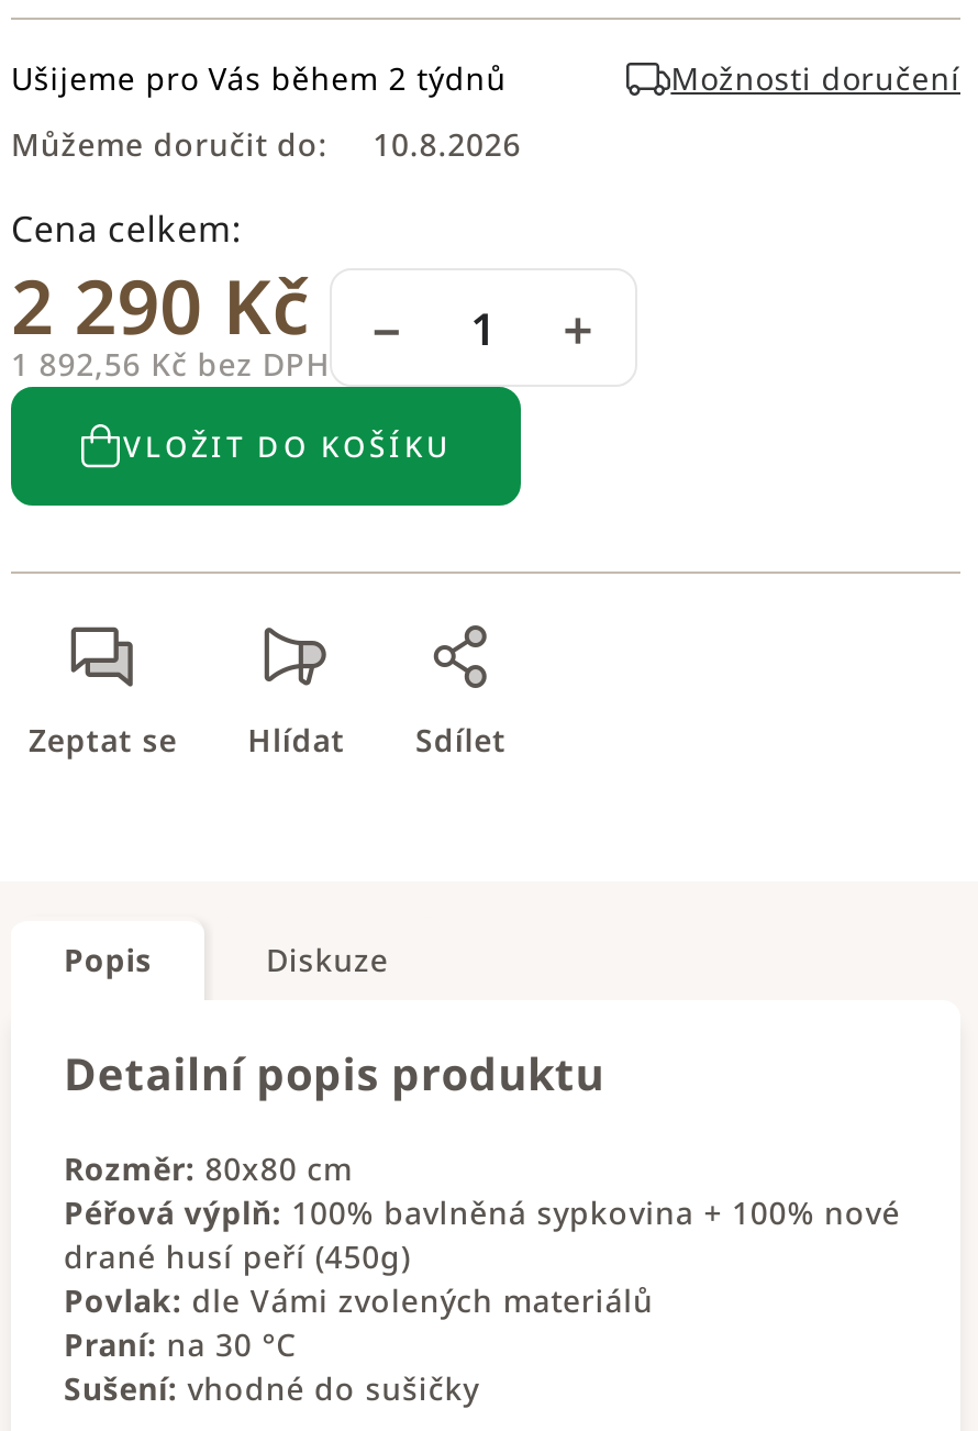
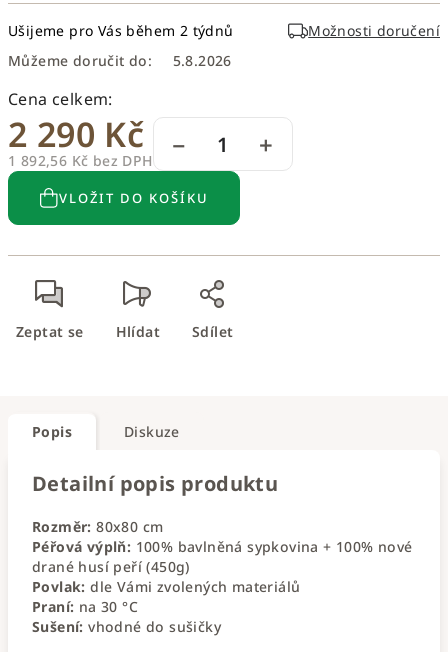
[11,123,521,165] Můžeme doručit do: 10.8.2026 -> [8,51,232,70] Můžeme doručit do: 5.8.2026

